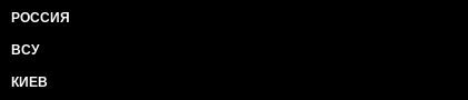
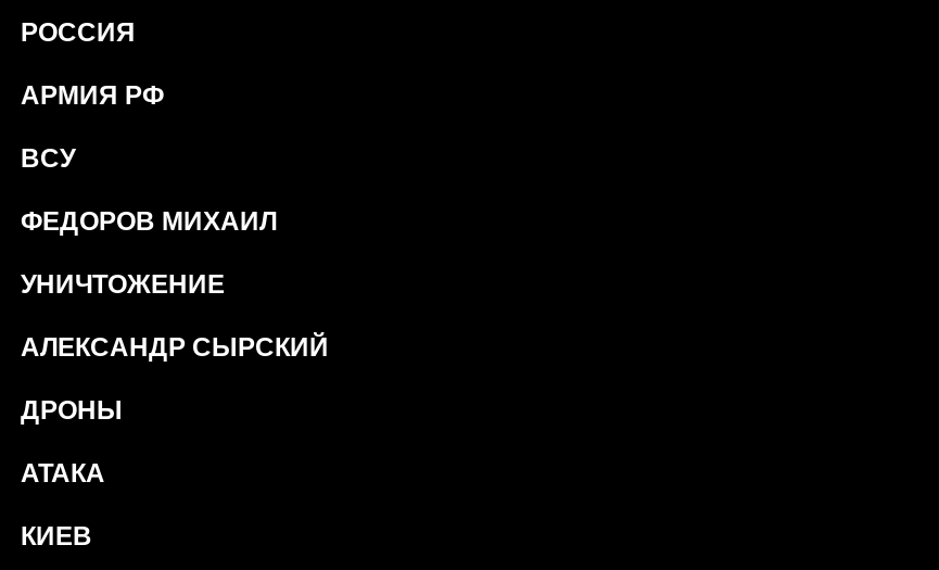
none -> [21,80,164,111] АРМИЯ РФ
none -> [21,206,329,489] ФЕДОРОВ МИХАИЛ | УНИЧТОЖЕНИЕ | АЛЕКСАНДР СЫРСКИЙ | ДРОНЫ | АТАКА

